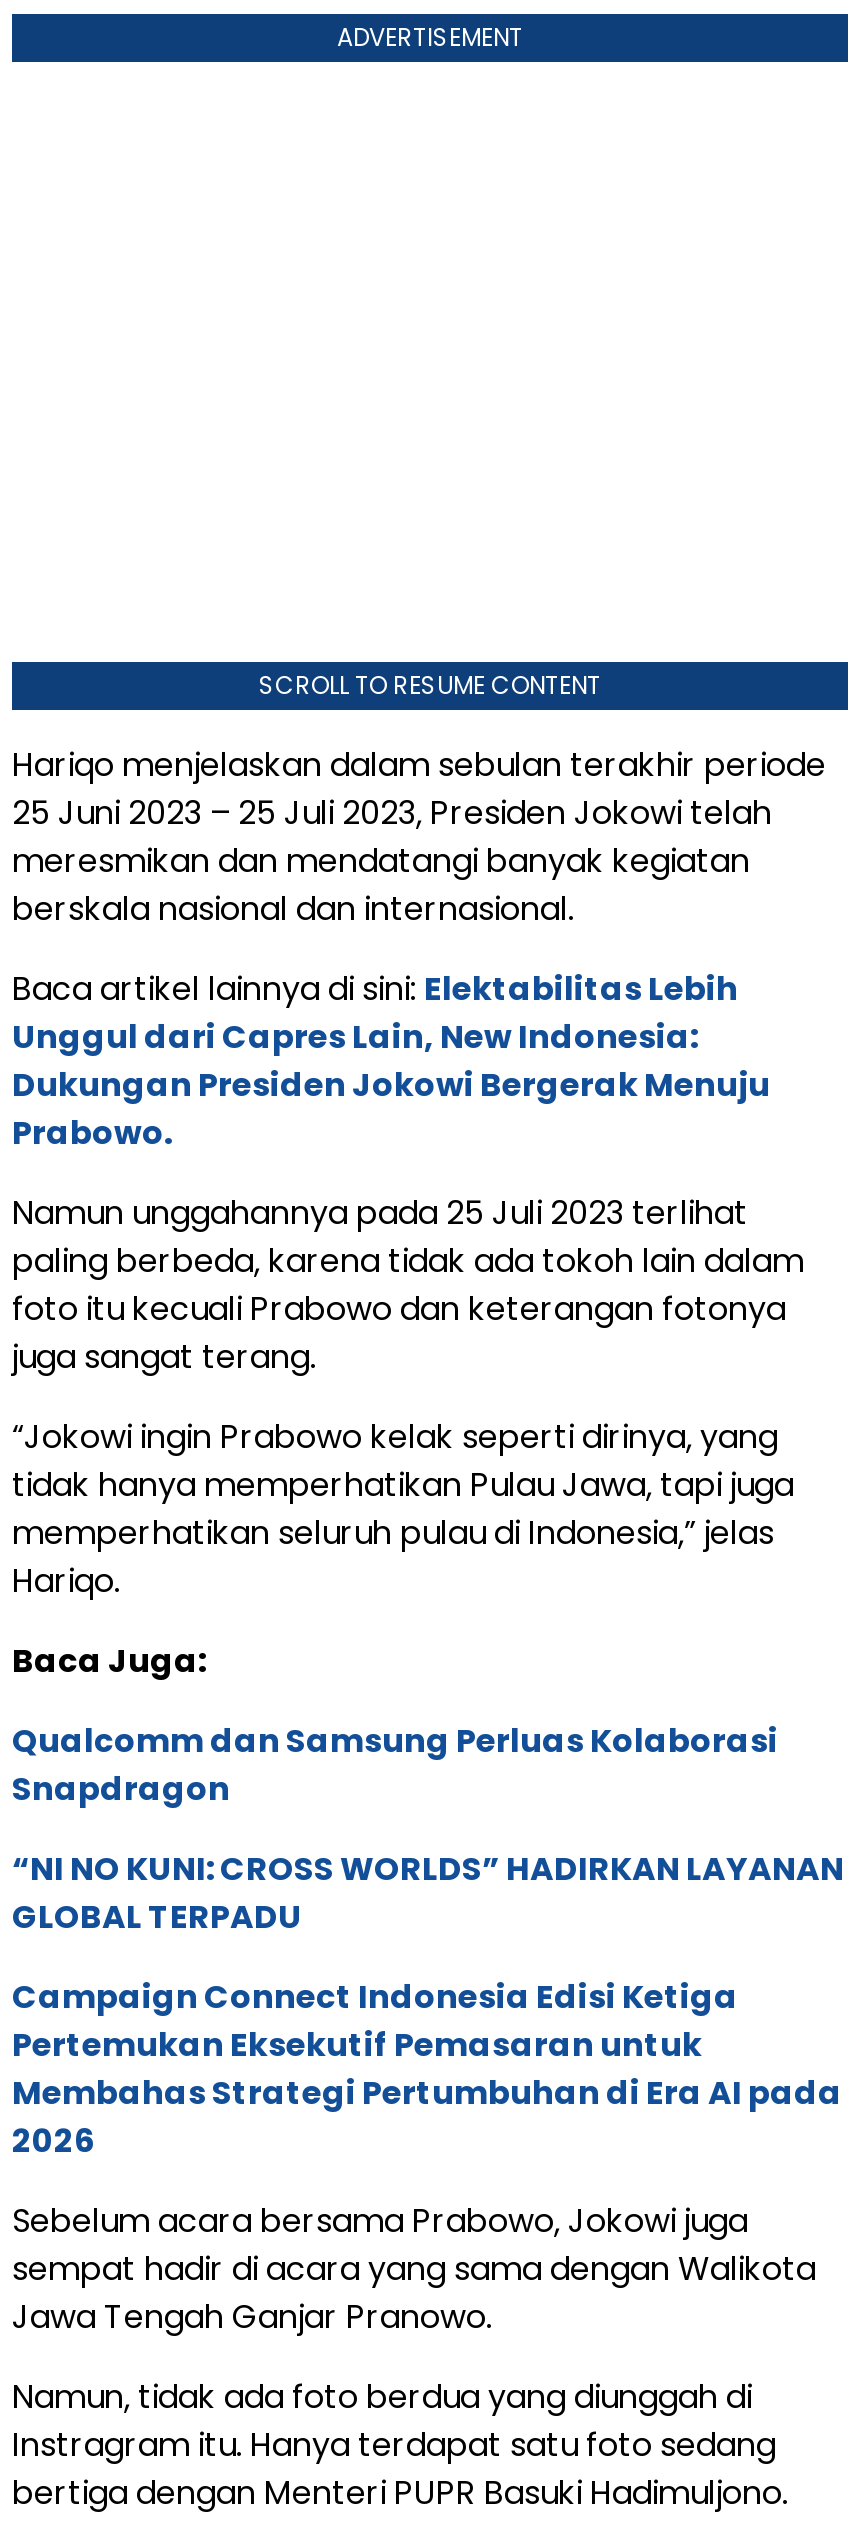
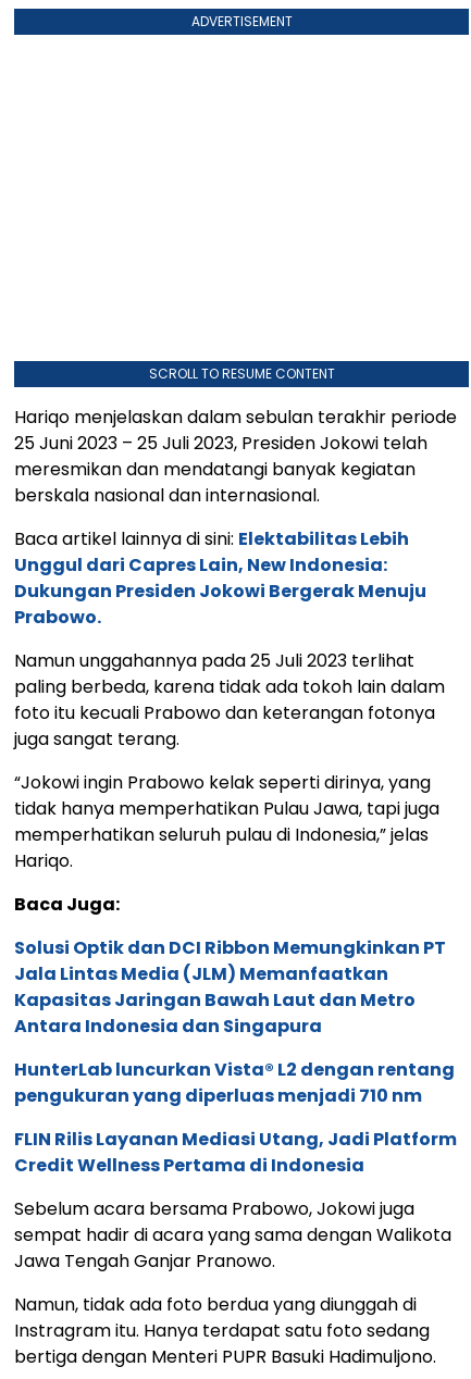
[12,1719,778,1813] Qualcomm dan Samsung Perluas Kolaborasi | Snapdragon -> [14,935,446,1038] Solusi Optik dan DCI Ribbon Memungkinkan PT | Jala Lintas Media (JLM) Memanfaatkan | Kapasitas Jaringan Bawah Laut dan Metro | Antara Indonesia dan Singapura
[12,1847,844,1941] “NI NO KUNI: CROSS WORLDS” HADIRKAN LAYANAN | GLOBAL TERPADU -> [14,1057,455,1108] HunterLab luncurkan Vista® L2 dengan rentang | pengukuran yang diperluas menjadi 710 nm
[12,1975,842,2165] Campaign Connect Indonesia Edisi Ketiga | Pertemukan Eksekutif Pemasaran untuk | Membahas Strategi Pertumbuhan di Era AI pada | 2026 -> [14,1127,457,1178] FLIN Rilis Layanan Mediasi Utang, Jadi Platform | Credit Wellness Pertama di Indonesia

